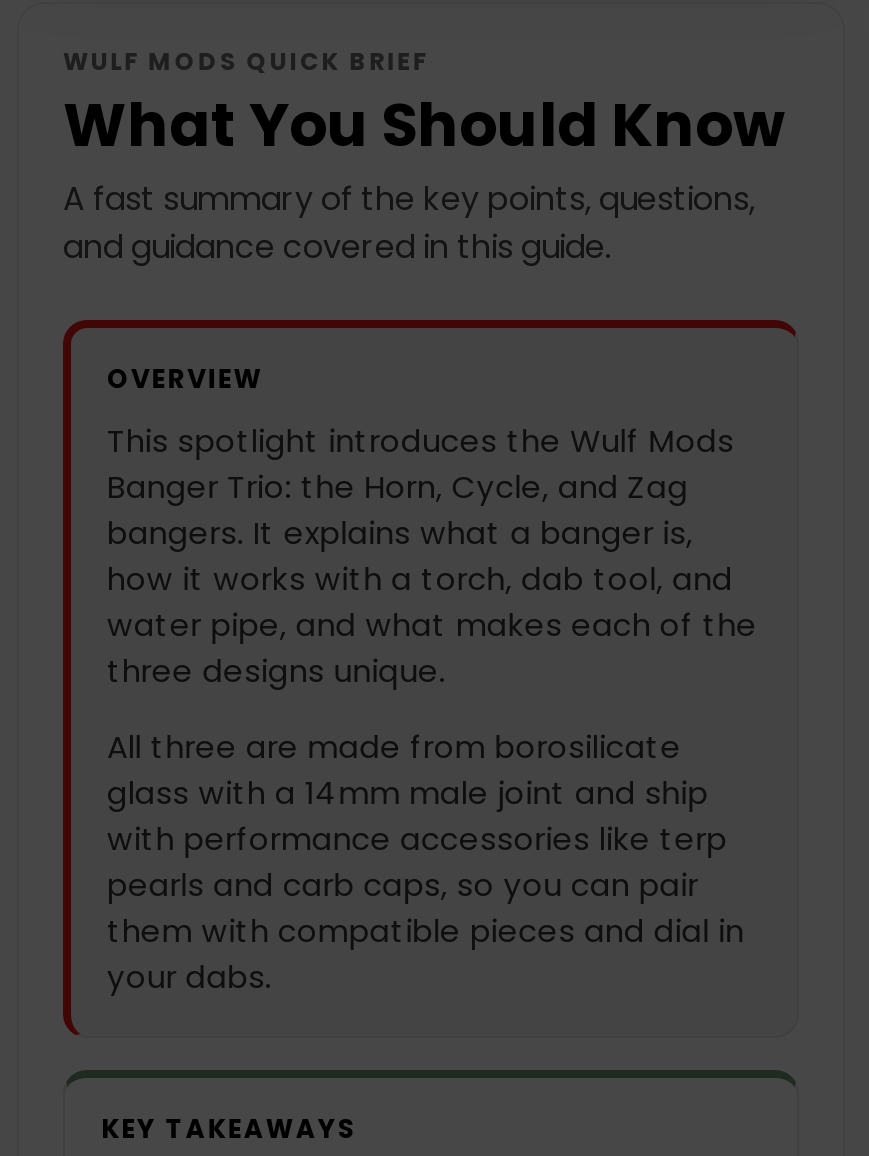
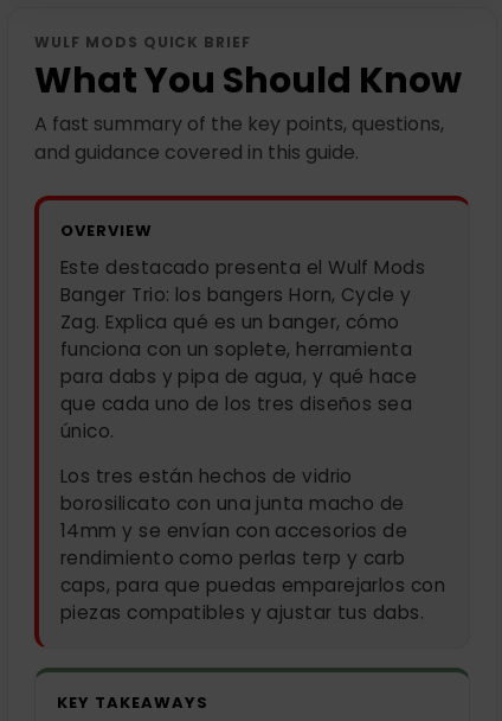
[107,419,757,691] This spotlight introduces the Wulf Mods | Banger Trio: the Horn, Cycle, and Zag | bangers. It explains what a banger is, | how it works with a torch, dab tool, and | water pipe, and what makes each of the | three designs unique. -> [60,255,425,444] Este destacado presenta el Wulf Mods | Banger Trio: los bangers Horn, Cycle y | Zag. Explica qué es un banger, cómo | funciona con un soplete, herramienta | para dabs y pipa de agua, y qué hace | que cada uno de los tres diseños sea | único.
[107,725,744,997] All three are made from borosilicate | glass with a 14mm male joint and ship | with performance accessories like terp | pearls and carb caps, so you can pair | them with compatible pieces and dial in | your dabs. -> [60,464,445,625] Los tres están hechos de vidrio | borosilicato con una junta macho de | 14mm y se envían con accesorios de | rendimiento como perlas terp y carb | caps, para que puedas emparejarlos con | piezas compatibles y ajustar tus dabs.

